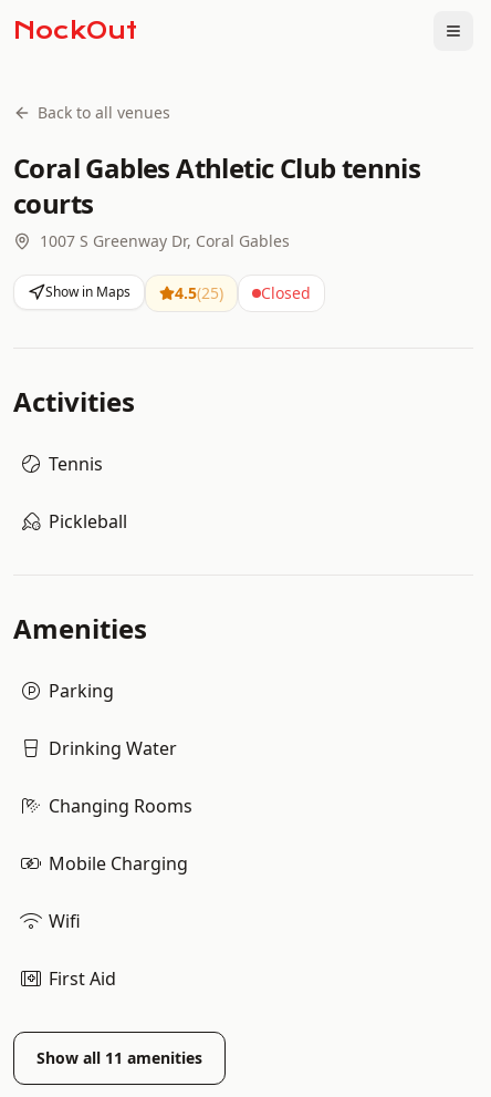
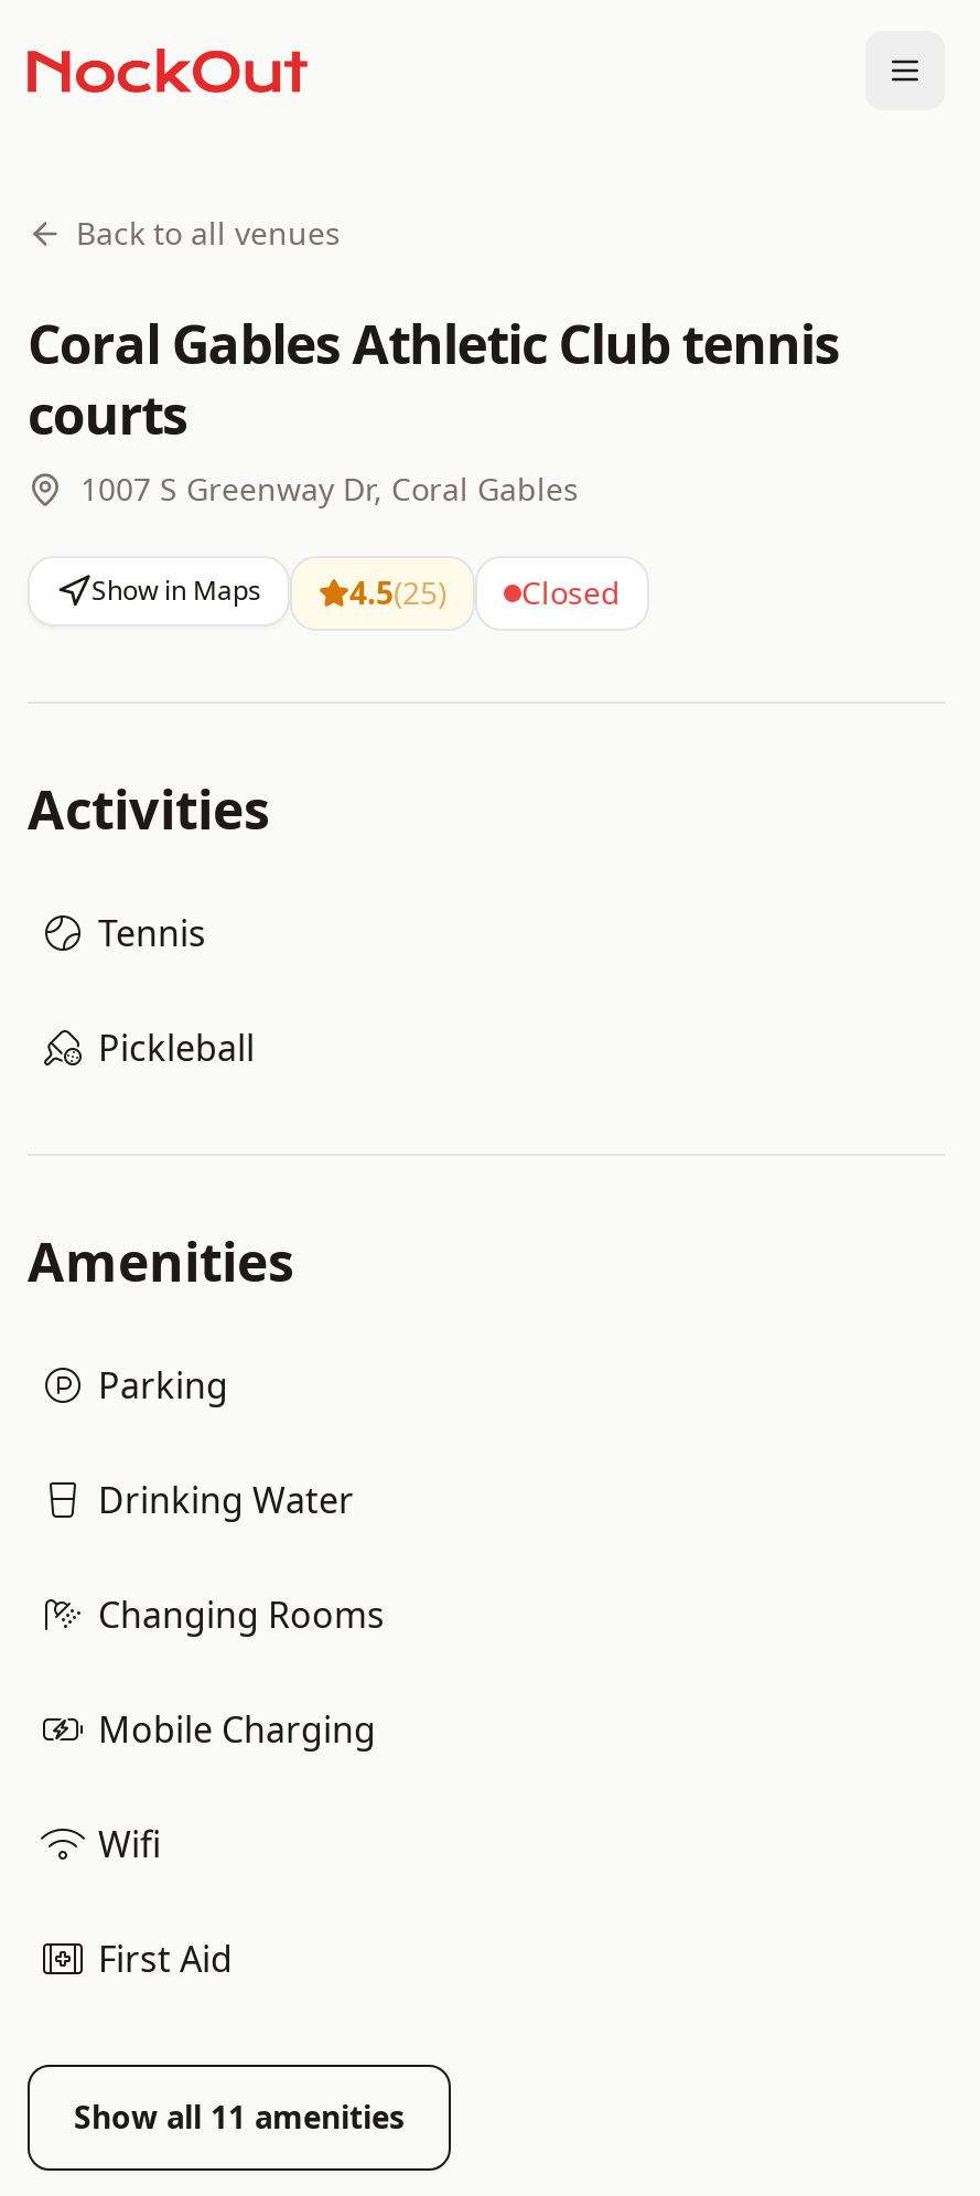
[13,17,137,44] NockOut -> none

